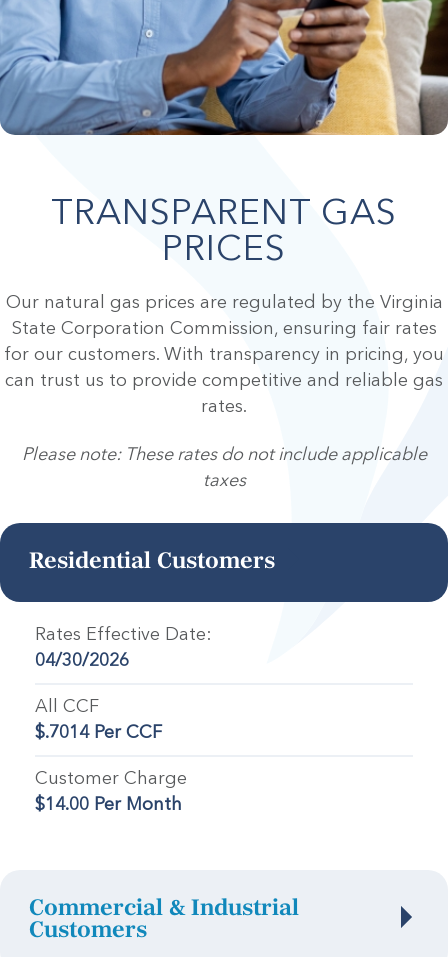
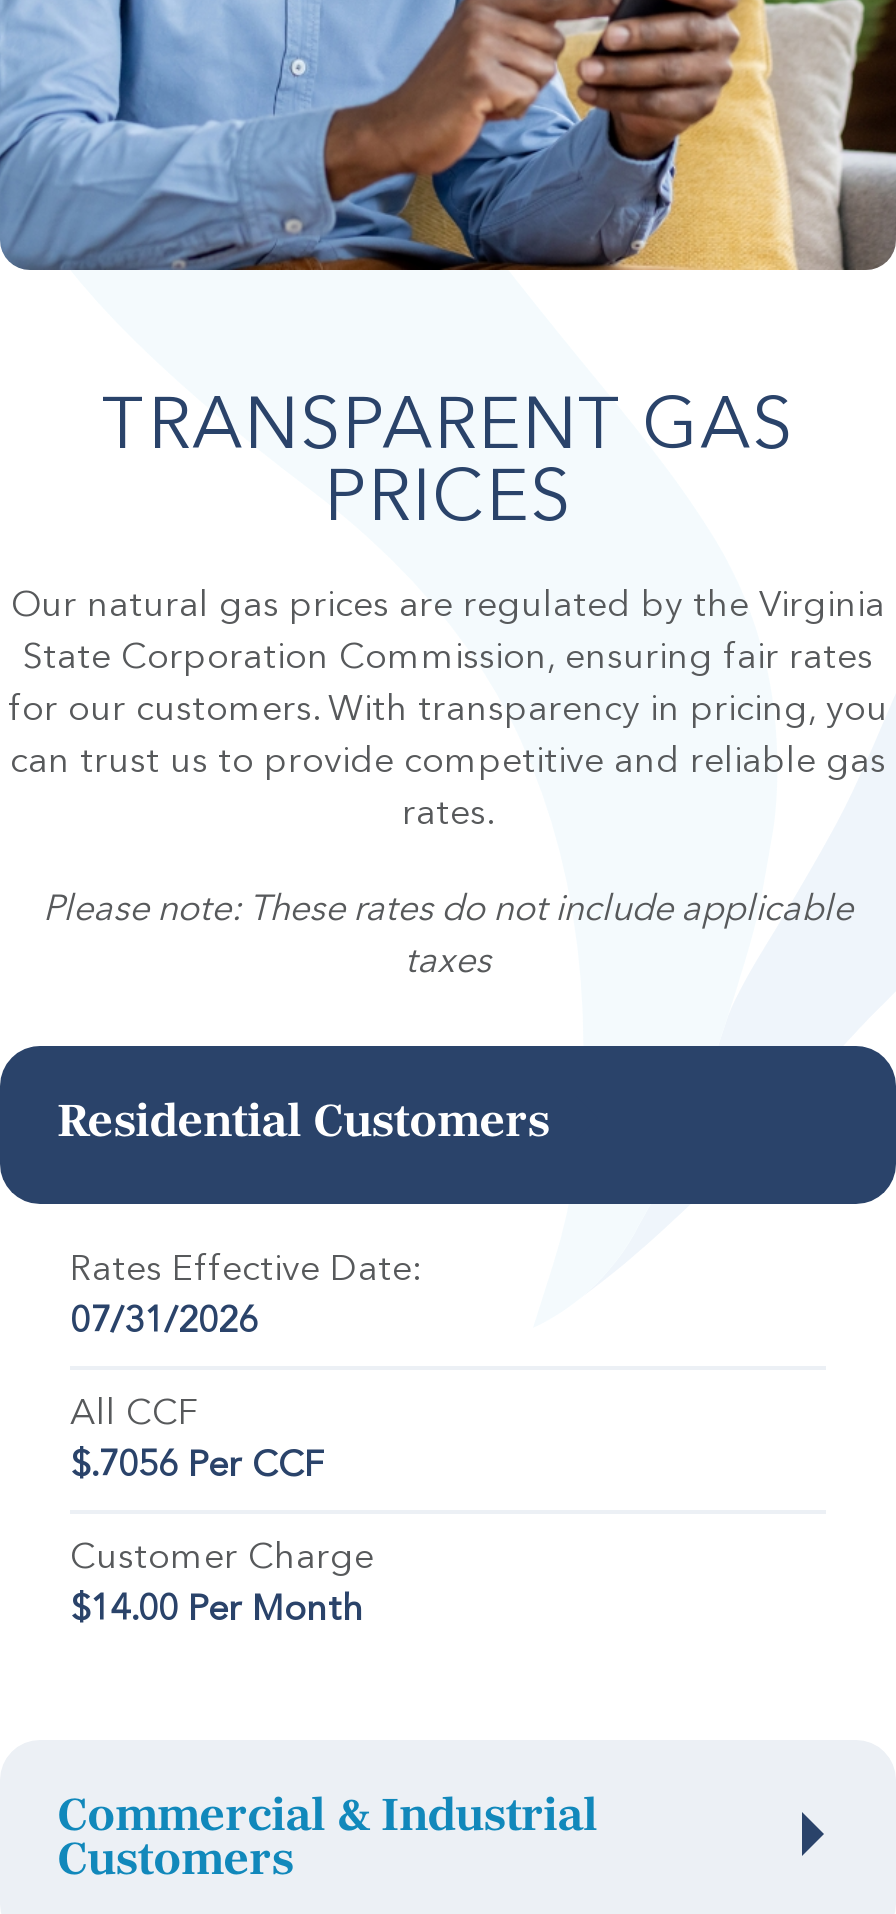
[35,652,129,670] 04/30/2026 -> [70,1305,258,1341] 07/31/2026
[35,724,162,742] $.7014 Per CCF -> [70,1449,324,1485] $.7056 Per CCF

